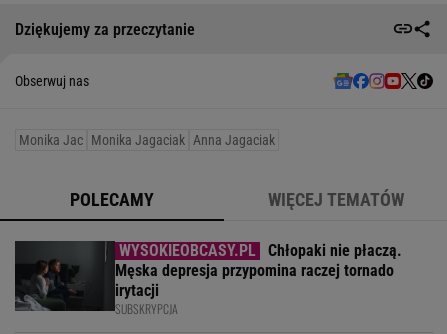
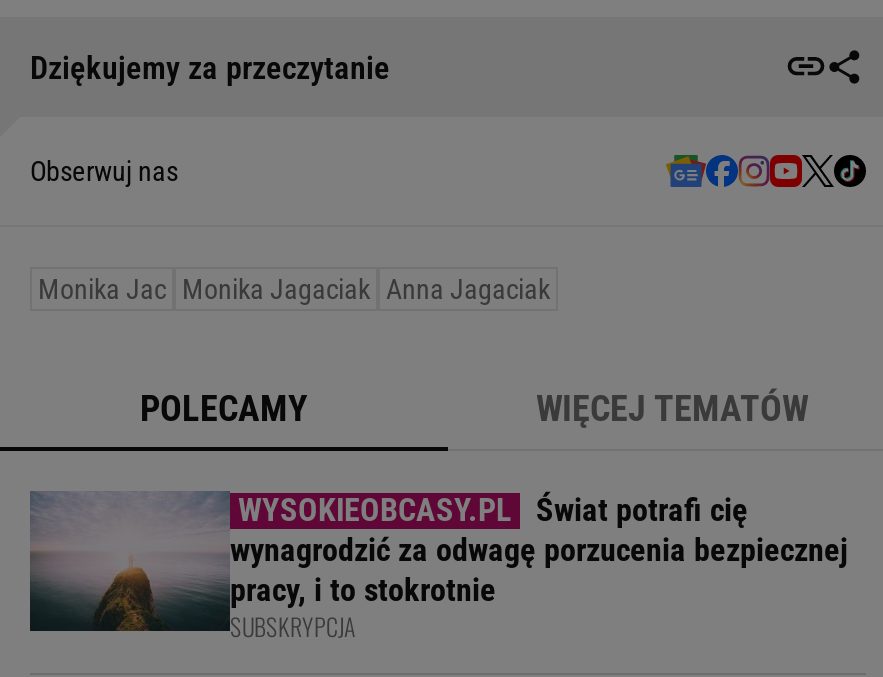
[14,240,402,312] [image] | Chłopaki nie płaczą. | Męska depresja przypomina raczej tornado | irytacji -> [28,491,848,633] [image] | Świat potrafi cię | wynagrodzić za odwagę porzucenia bezpiecznej | pracy, i to stokrotnie

